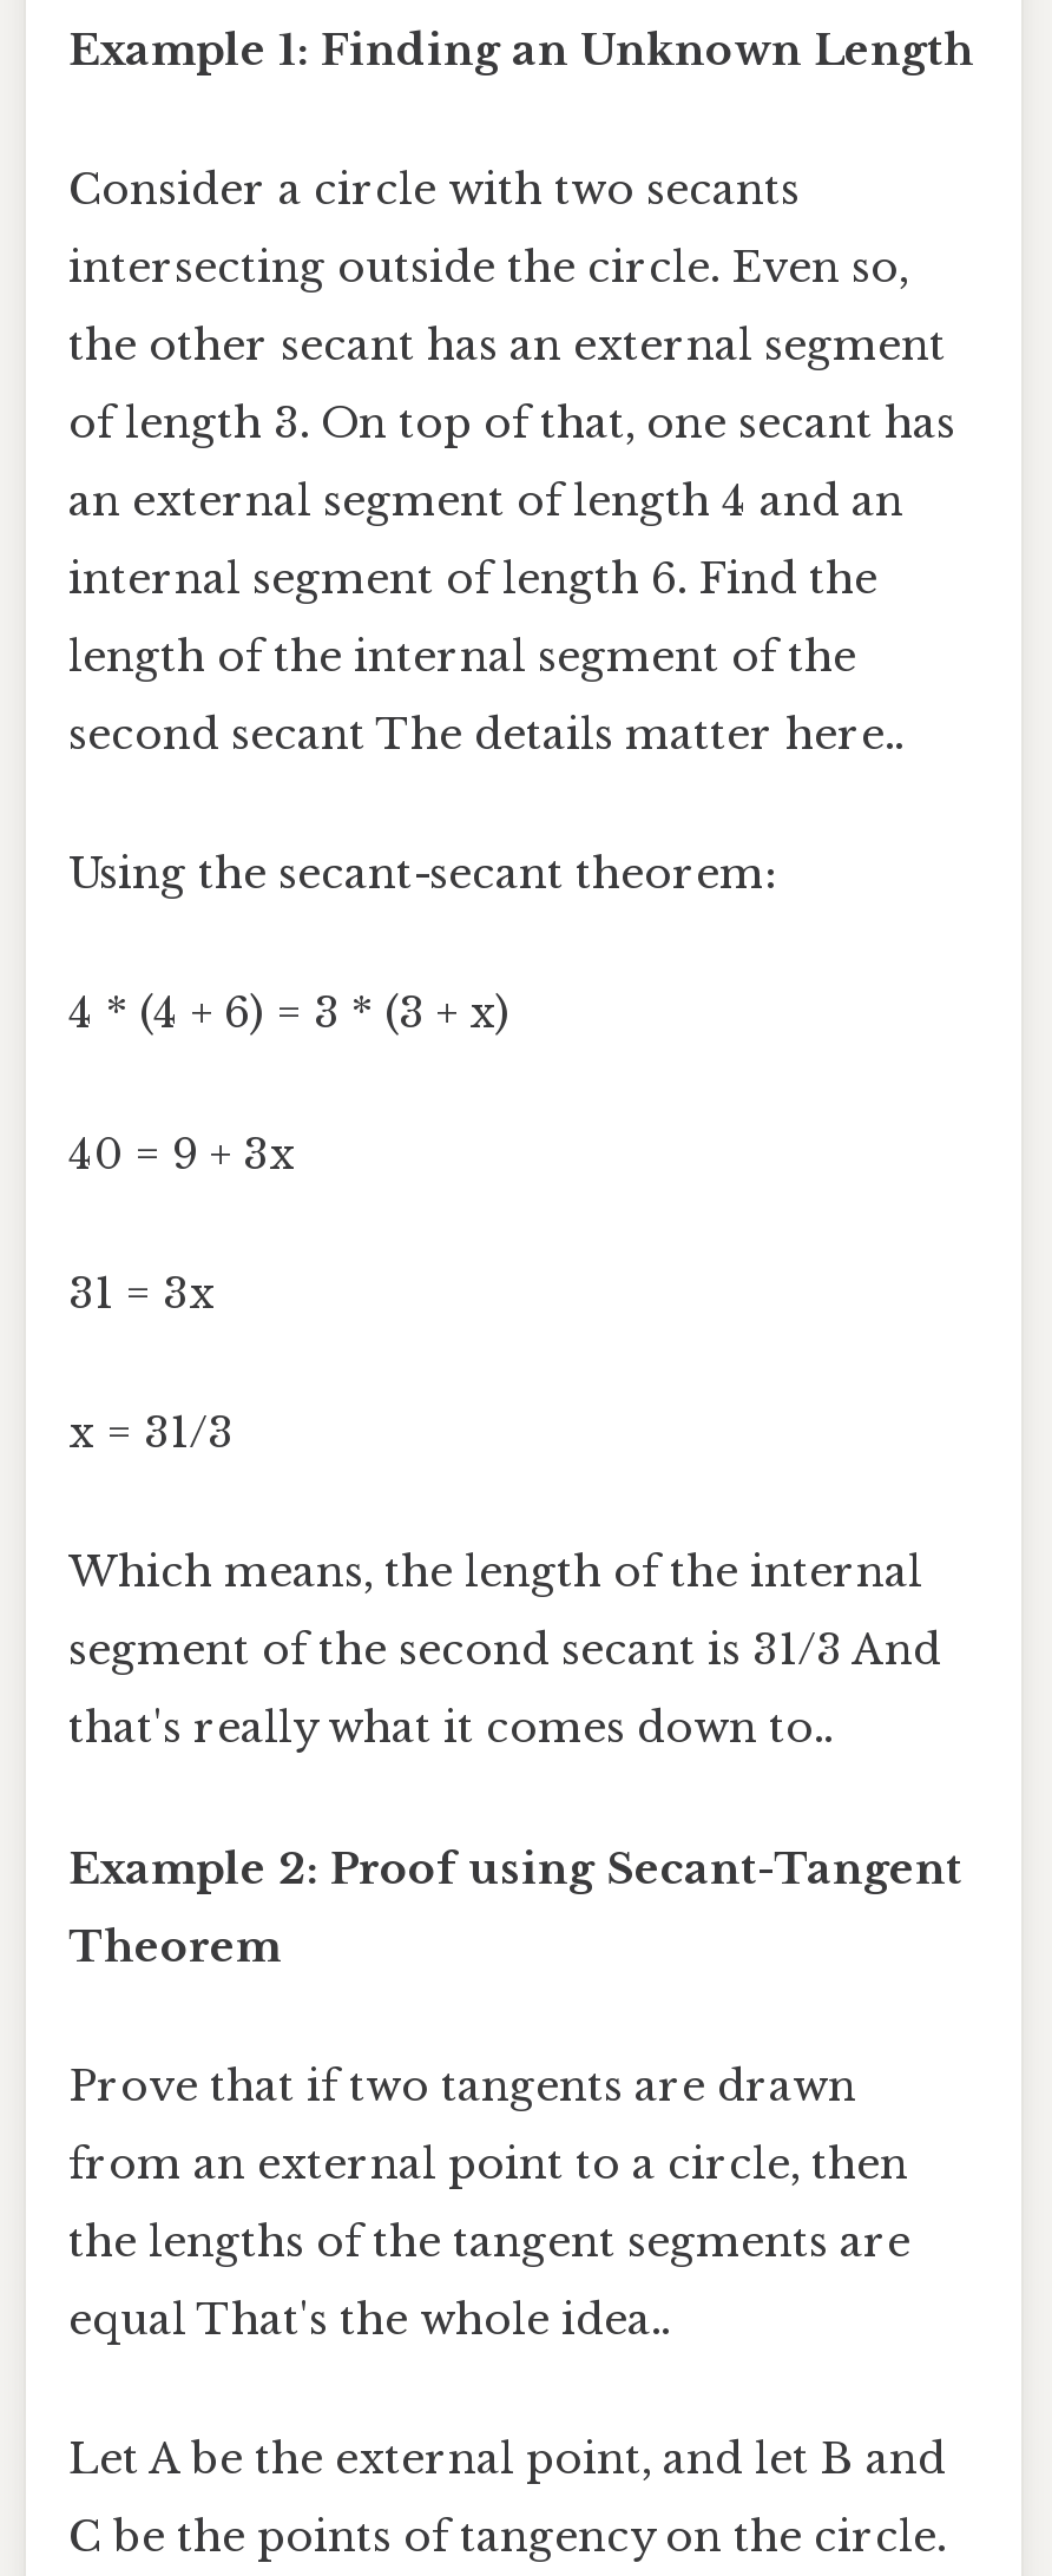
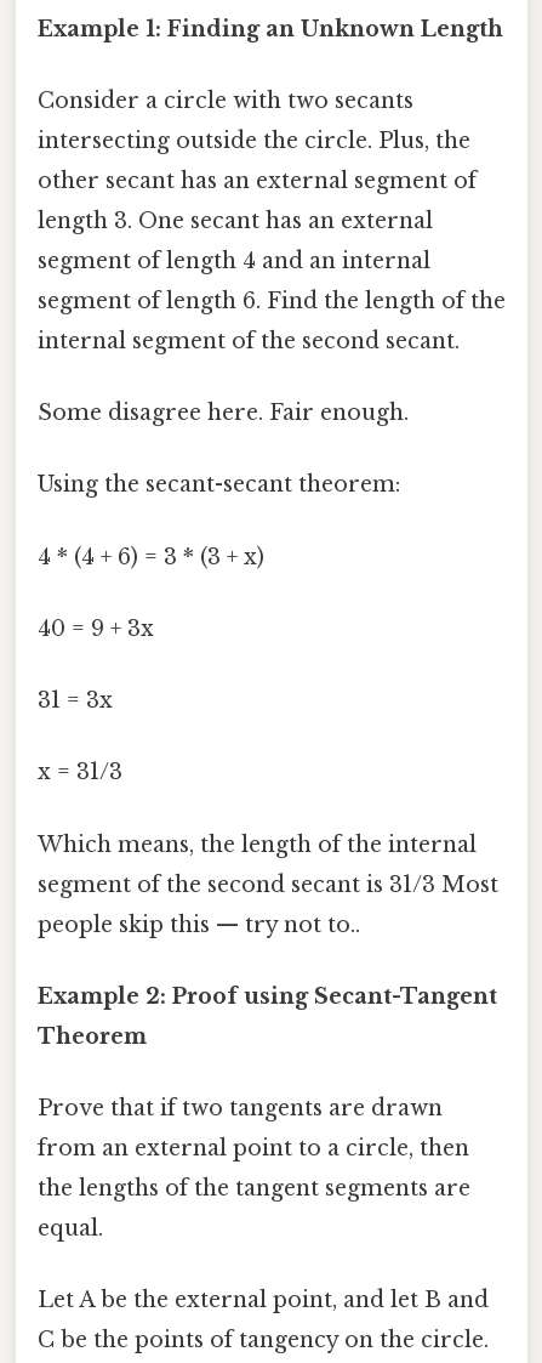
[68,242,908,293] intersecting outside the circle. Even so, -> [38,127,470,154] intersecting outside the circle. Plus, the
[68,319,946,371] the other secant has an external segment -> [38,167,477,194] other secant has an external segment of
[68,397,955,449] of length 3. On top of that, one secant has -> [38,207,433,234] length 3. One secant has an external
[68,475,903,527] an external segment of length 4 and an -> [38,247,430,274] segment of length 4 and an internal
[68,553,877,605] internal segment of length 6. Find the -> [38,288,506,314] segment of length 6. Find the length of the
[68,631,856,683] length of the internal segment of the -> [38,328,460,354] internal segment of the second secant.
[68,709,903,761] second secant The details matter here.. -> [38,400,409,426] Some disagree here. Fair enough.
[68,1625,941,1677] segment of the second secant is 31/3 And -> [38,871,498,898] segment of the second secant is 31/3 Most
[68,1703,833,1755] that's really what it comes down to.. -> [38,911,360,938] people skip this — try not to..
[68,2294,670,2346] equal That's the whole idea.. -> [38,1215,103,1242] equal.

